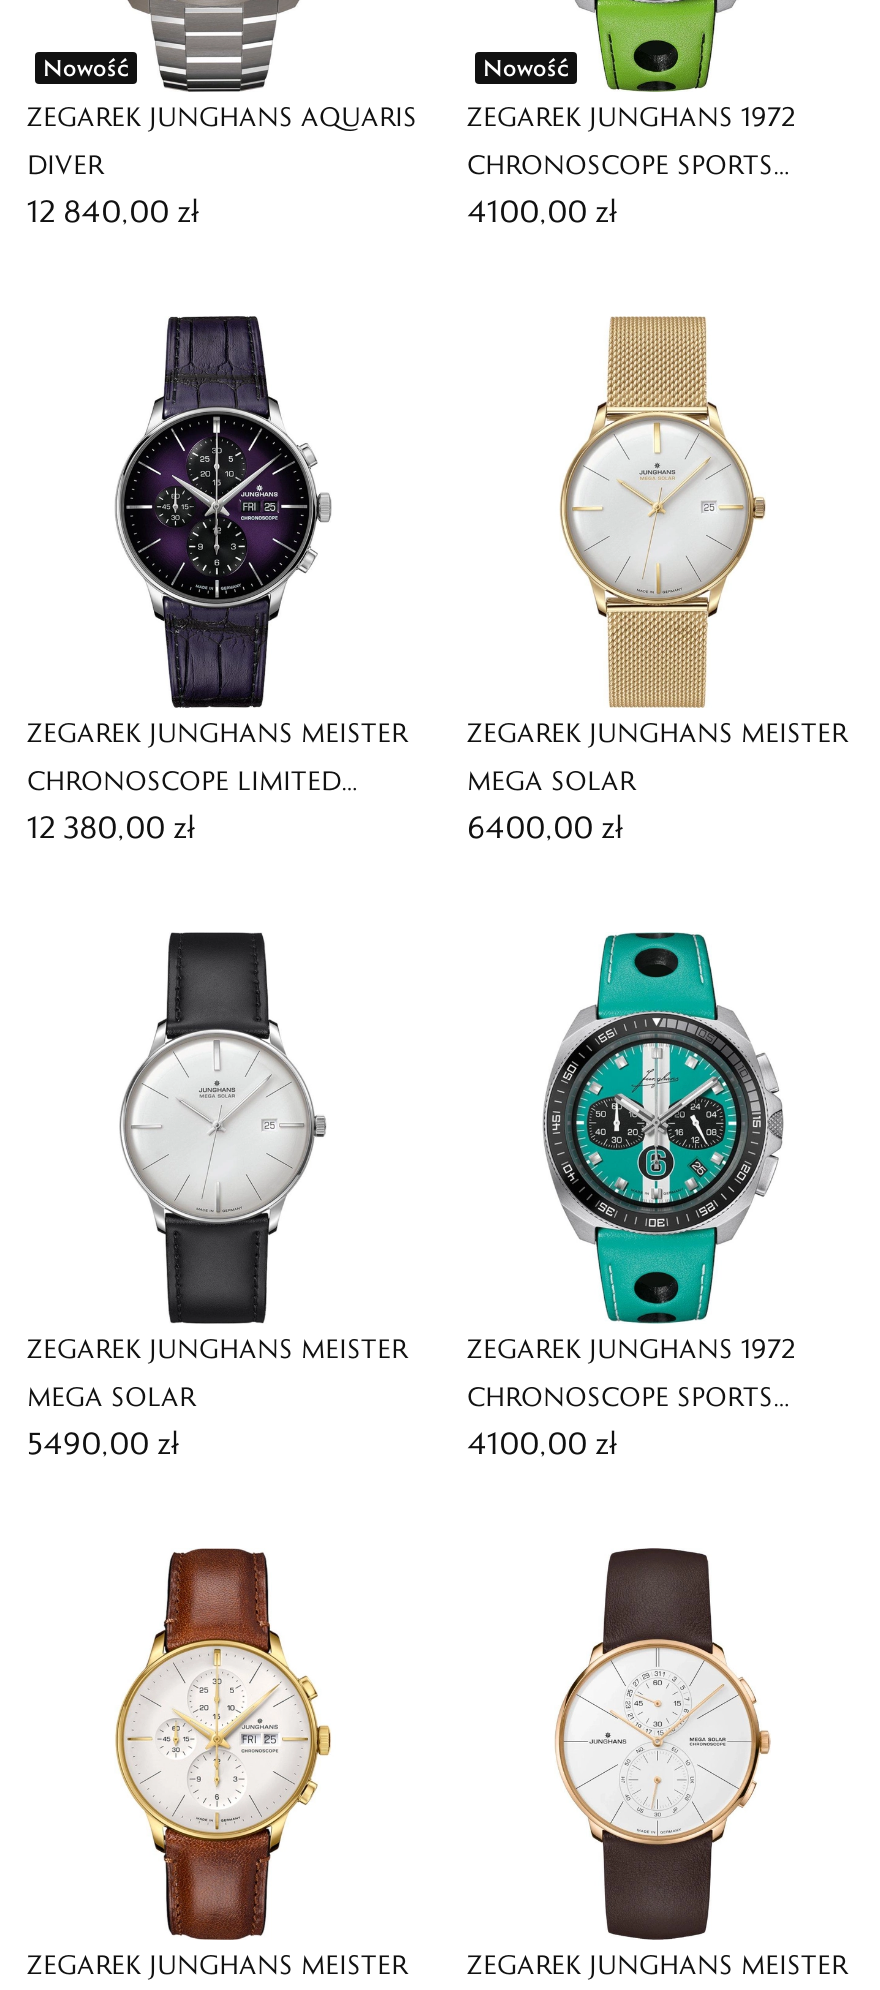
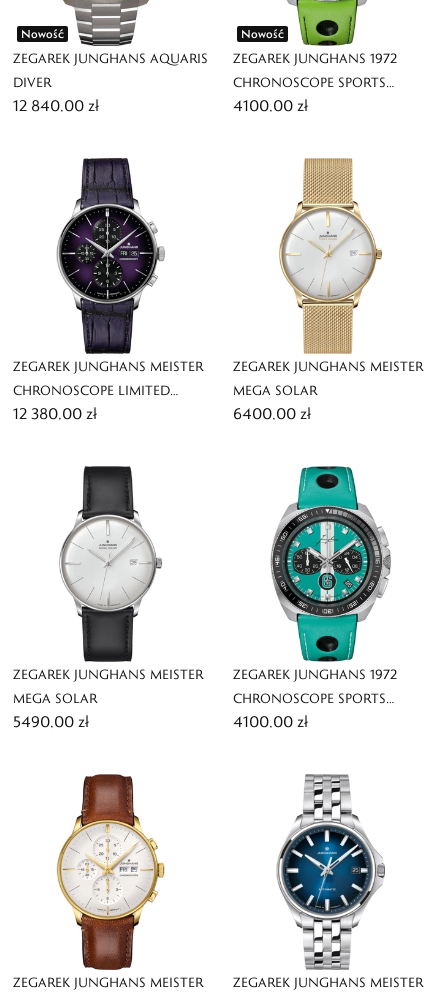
[557,1548,769,1940] [image] -> [277,775,385,970] [image]

